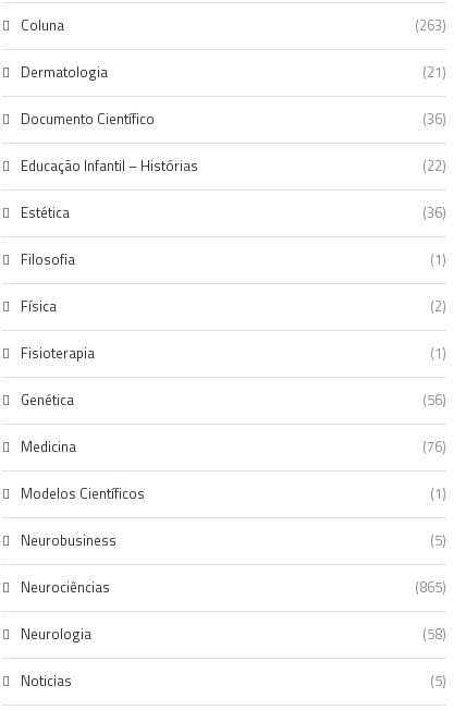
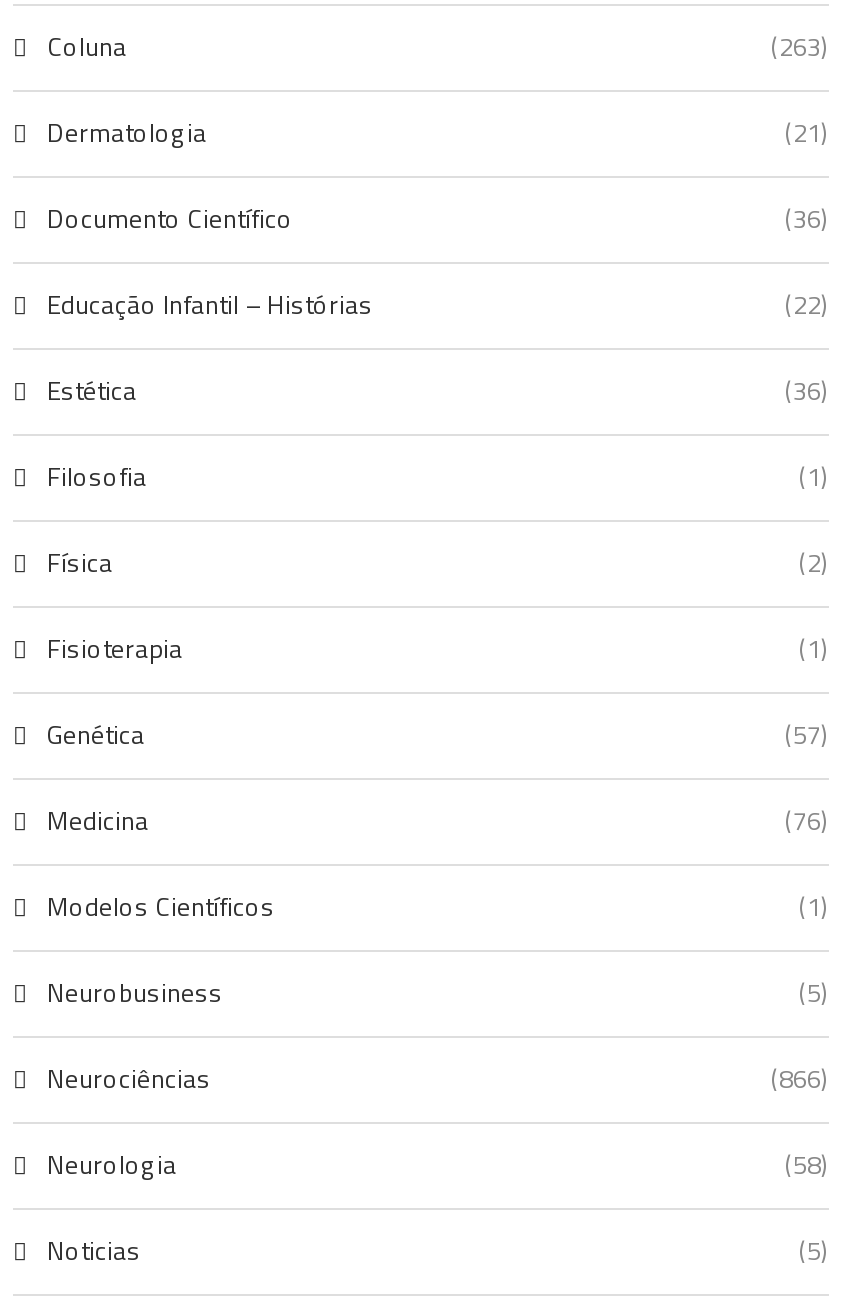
[422,388,446,410] (56) -> [785,713,829,753] (57)
[415,576,446,597] (865) -> [771,1057,829,1097] (866)

